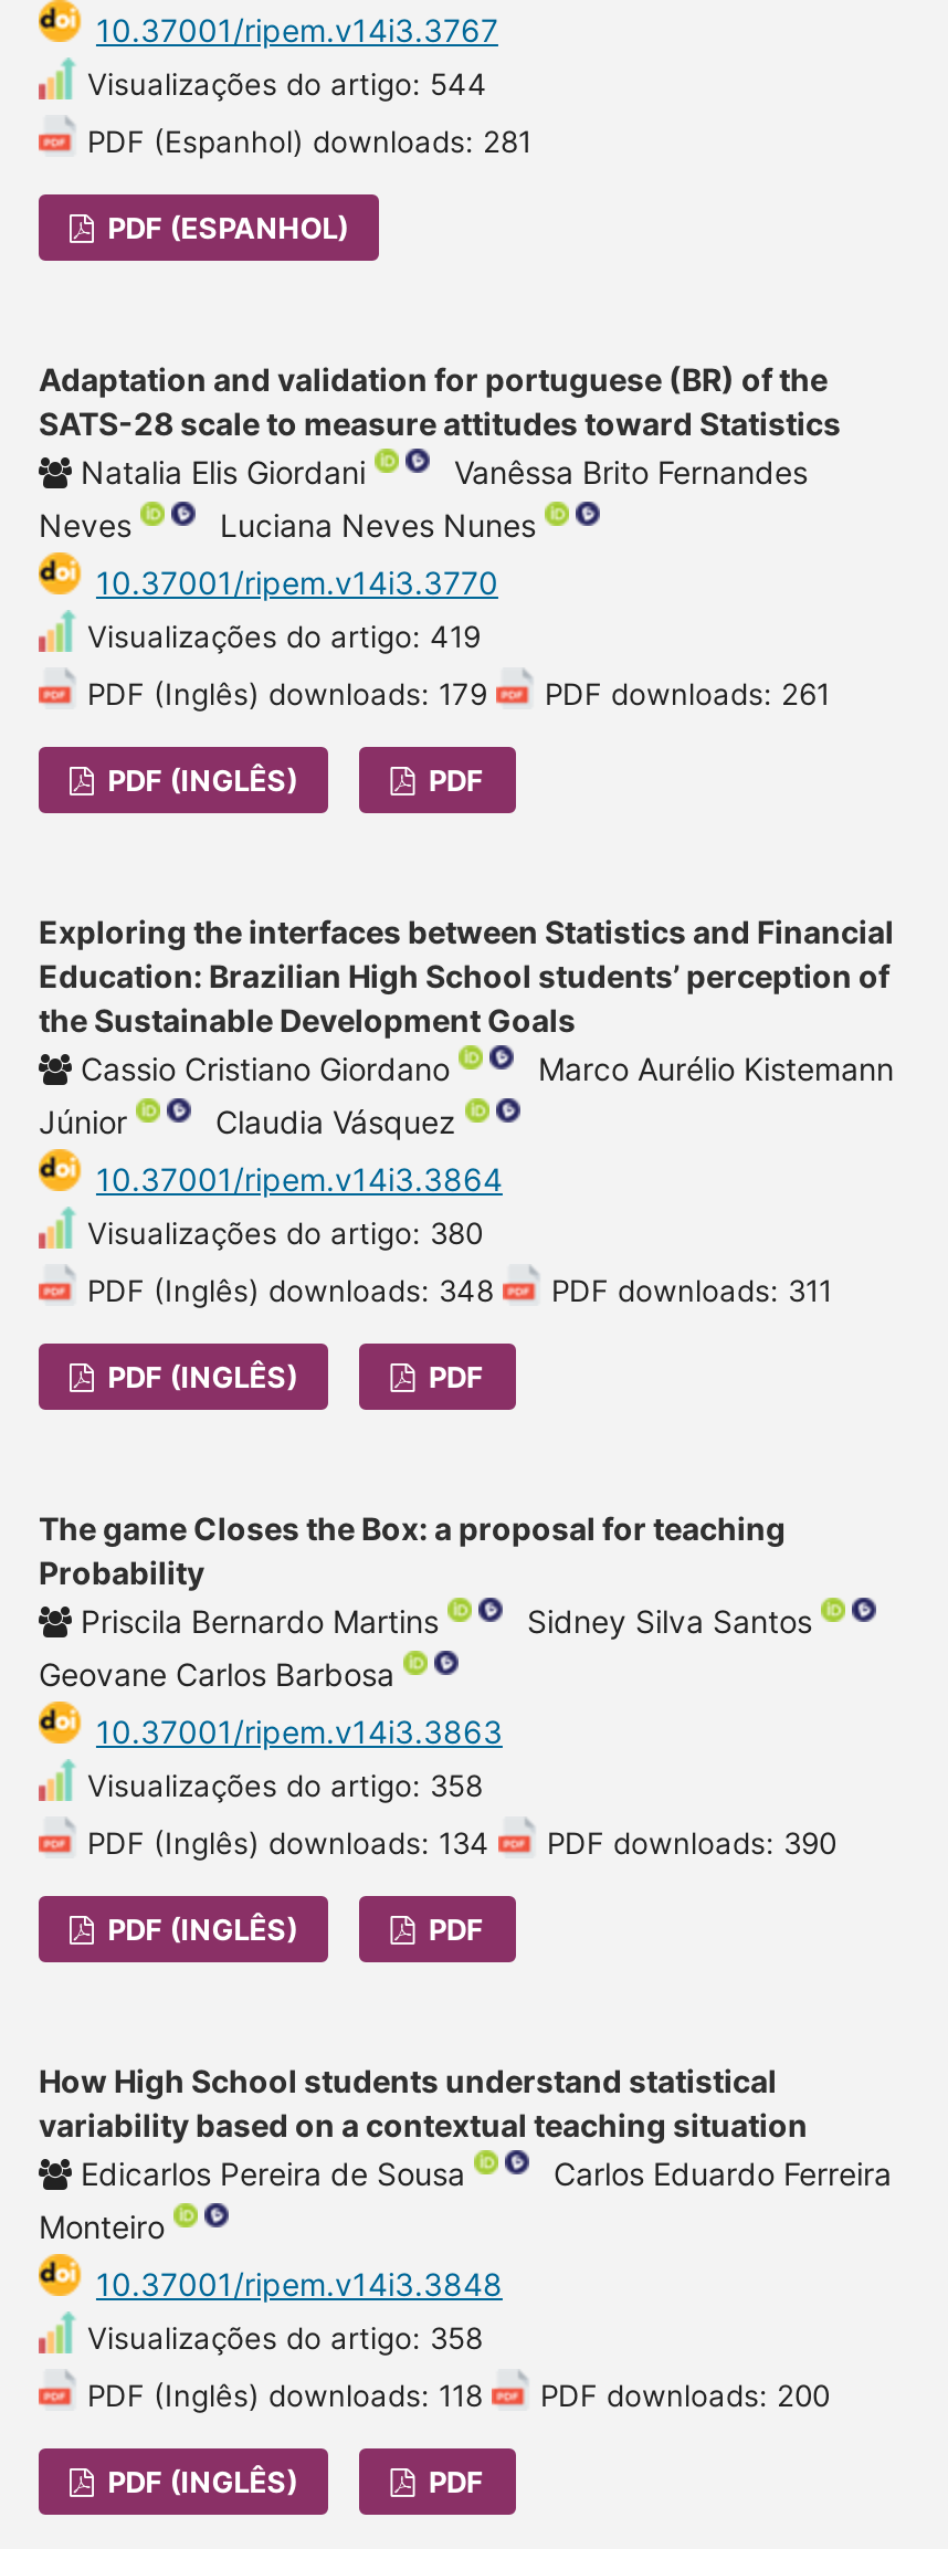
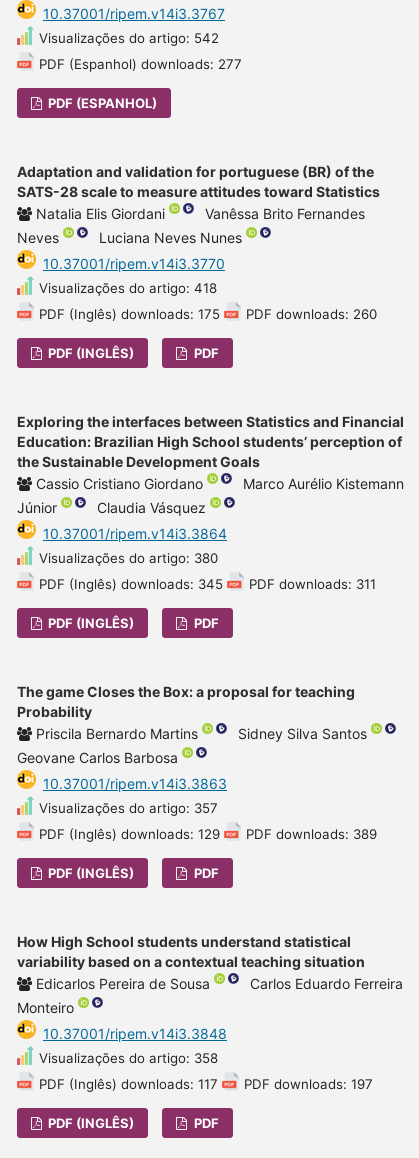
[87,66,487,102] Visualizações do artigo: 544 -> [39,30,219,46] Visualizações do artigo: 542
[87,124,531,159] PDF (Espanhol) downloads: 281 -> [39,56,242,72] PDF (Espanhol) downloads: 277
[87,619,481,654] Visualizações do artigo: 419 -> [39,280,217,296] Visualizações do artigo: 418
[87,676,487,712] PDF (Inglês) downloads: 179 -> [39,306,220,322] PDF (Inglês) downloads: 175
[545,676,830,712] PDF downloads: 261 -> [246,306,377,322] PDF downloads: 260
[87,1273,494,1308] PDF (Inglês) downloads: 348 -> [39,576,223,592] PDF (Inglês) downloads: 345
[87,1768,483,1803] Visualizações do artigo: 358 -> [39,800,218,816] Visualizações do artigo: 357
[87,1825,489,1860] PDF (Inglês) downloads: 134 -> [39,826,220,842] PDF (Inglês) downloads: 129
[547,1825,836,1860] PDF downloads: 390 -> [246,826,377,842] PDF downloads: 389
[87,2378,483,2413] PDF (Inglês) downloads: 118 -> [39,1076,218,1092] PDF (Inglês) downloads: 117
[540,2378,830,2413] PDF downloads: 200 -> [244,1076,373,1092] PDF downloads: 197

